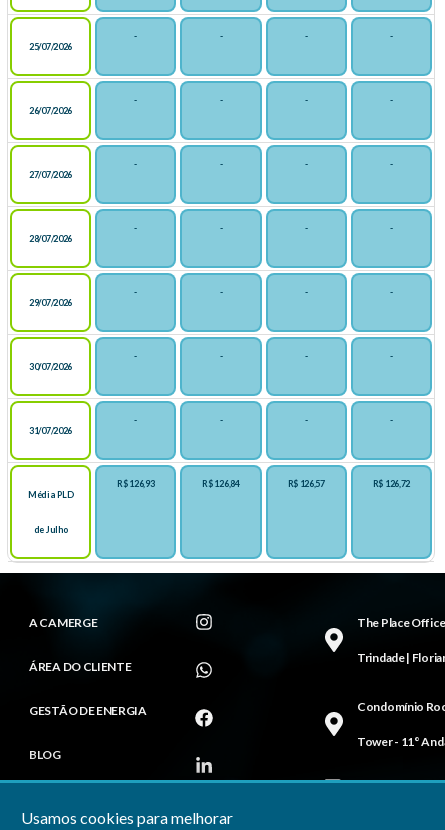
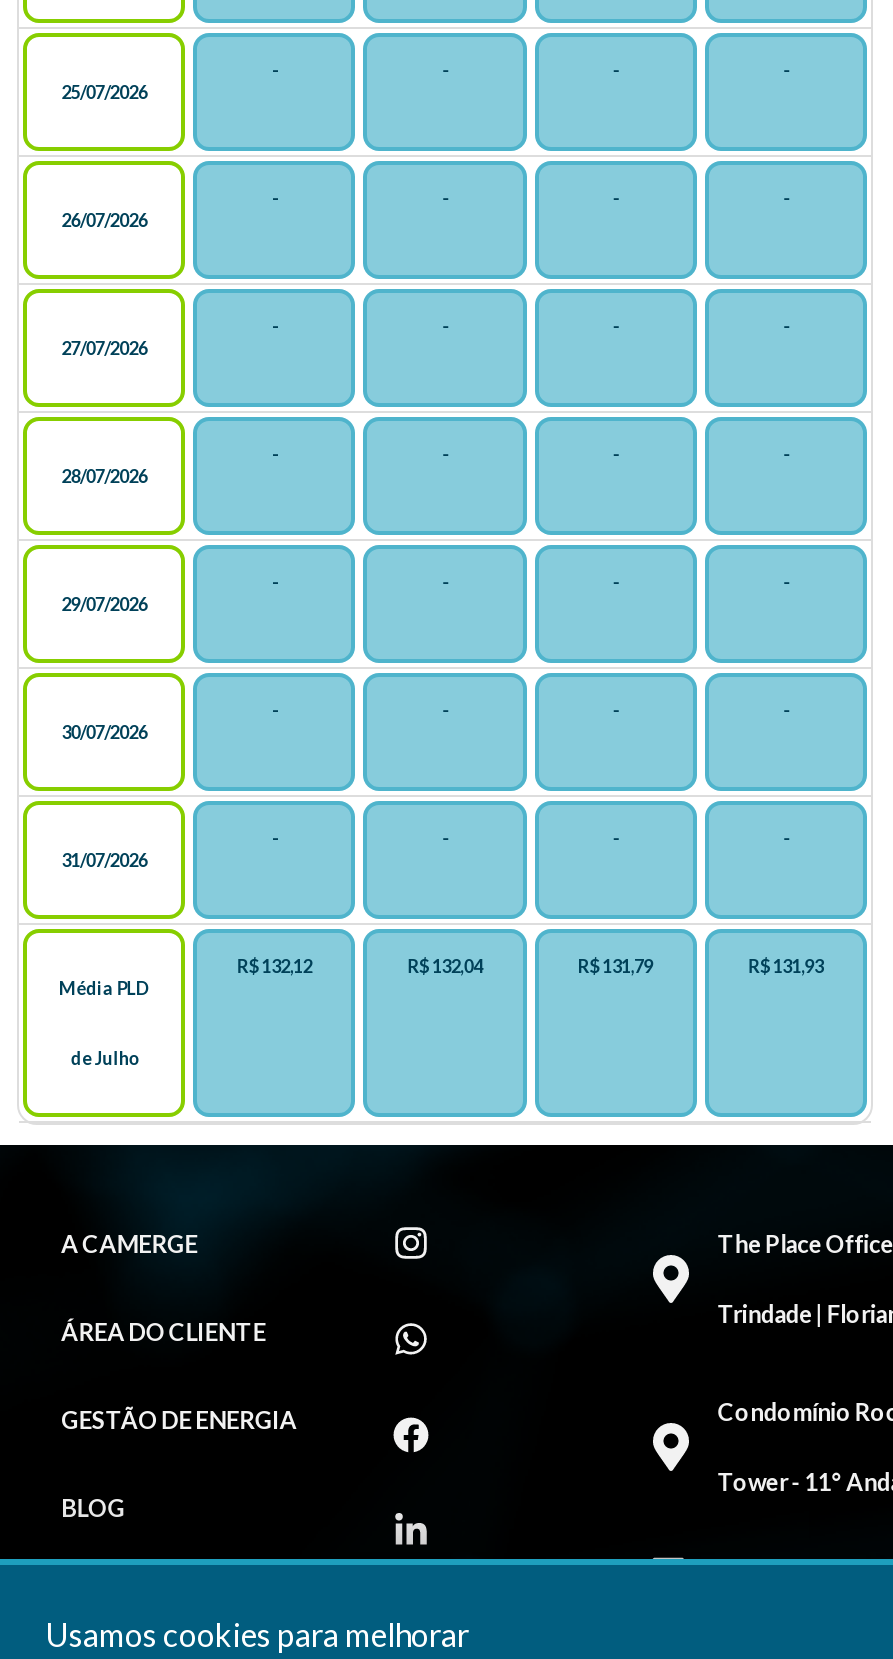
[117,478,154,489] R$ 126,93 -> [237,954,312,976] R$ 132,12
[202,478,240,489] R$ 126,84 -> [408,954,482,976] R$ 132,04
[287,478,325,489] R$ 126,57 -> [578,954,653,976] R$ 131,79
[373,478,410,489] R$ 126,72 -> [749,954,823,976] R$ 131,93

